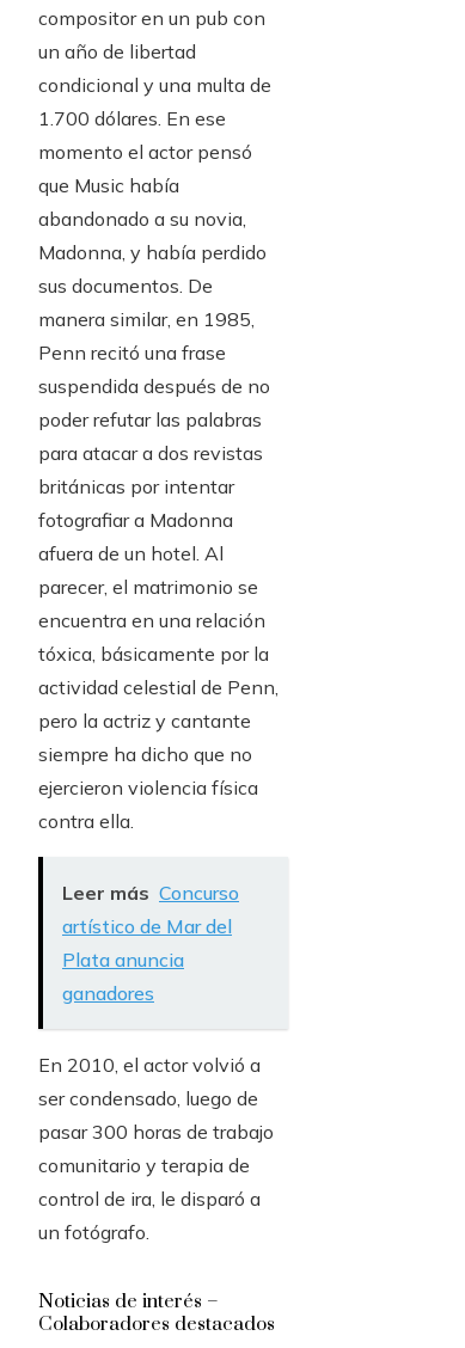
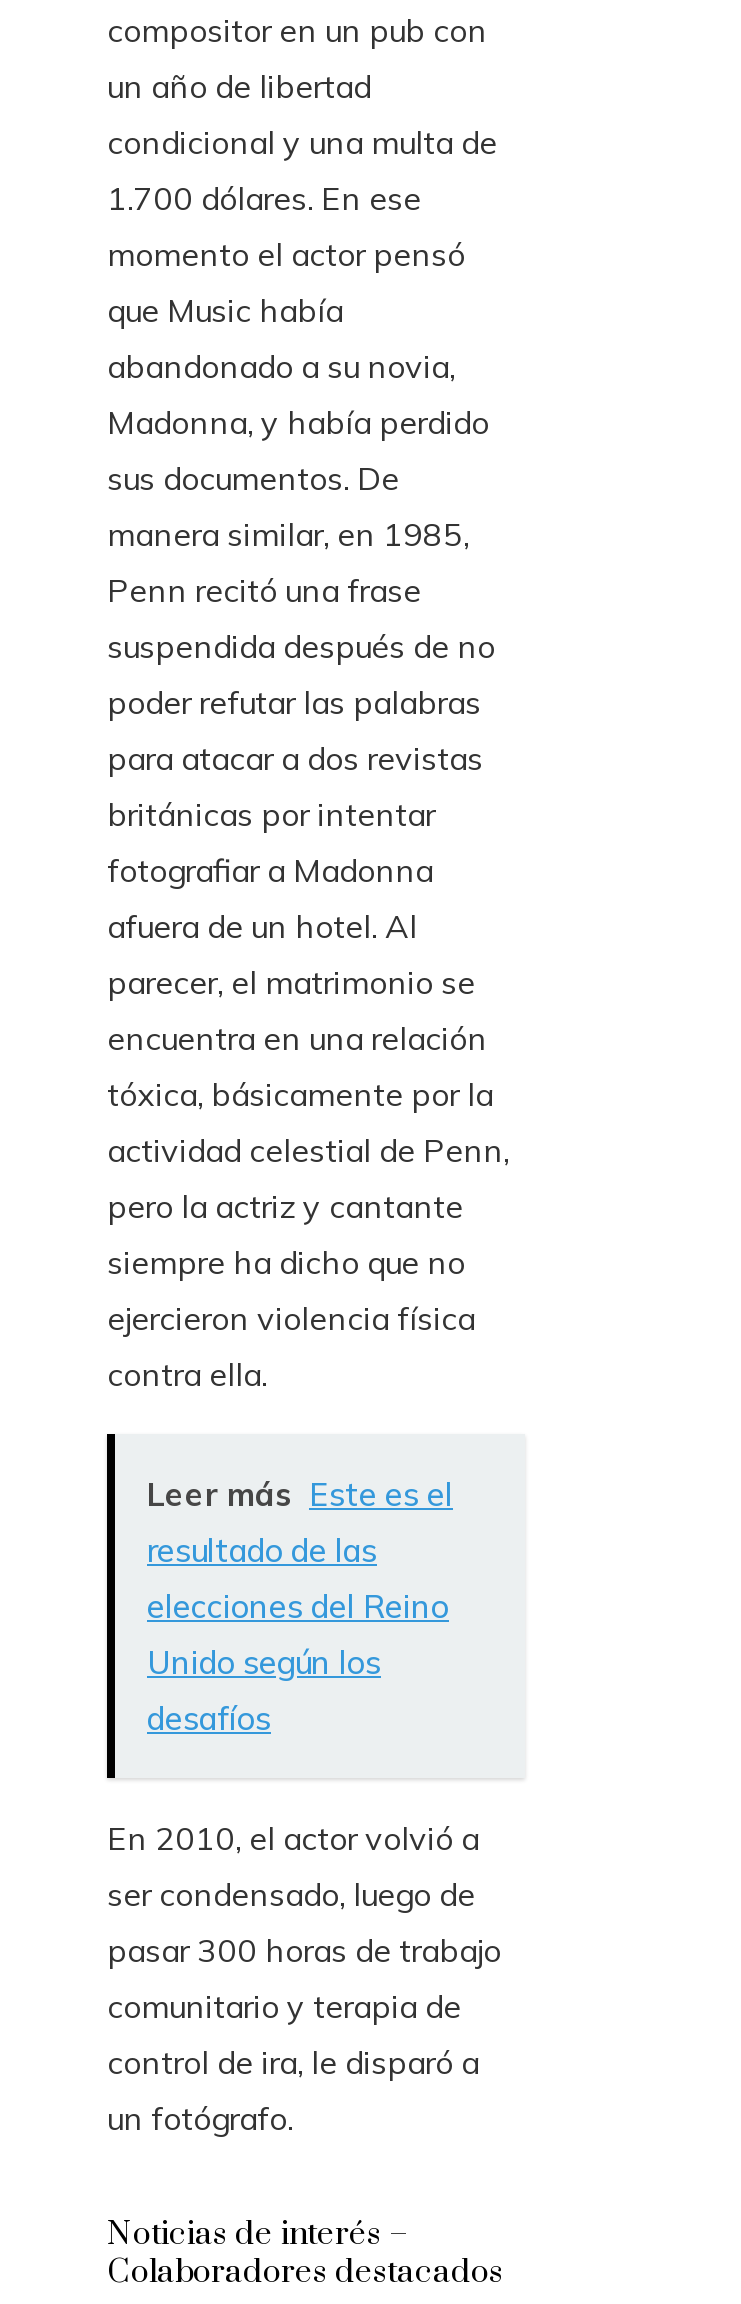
[62,881,239,1005] Leer más Concurso | artístico de Mar del | Plata anuncia | ganadores -> [147,1474,453,1738] Leer más Este es el | resultado de las | elecciones del Reino | Unido según los | desafíos

